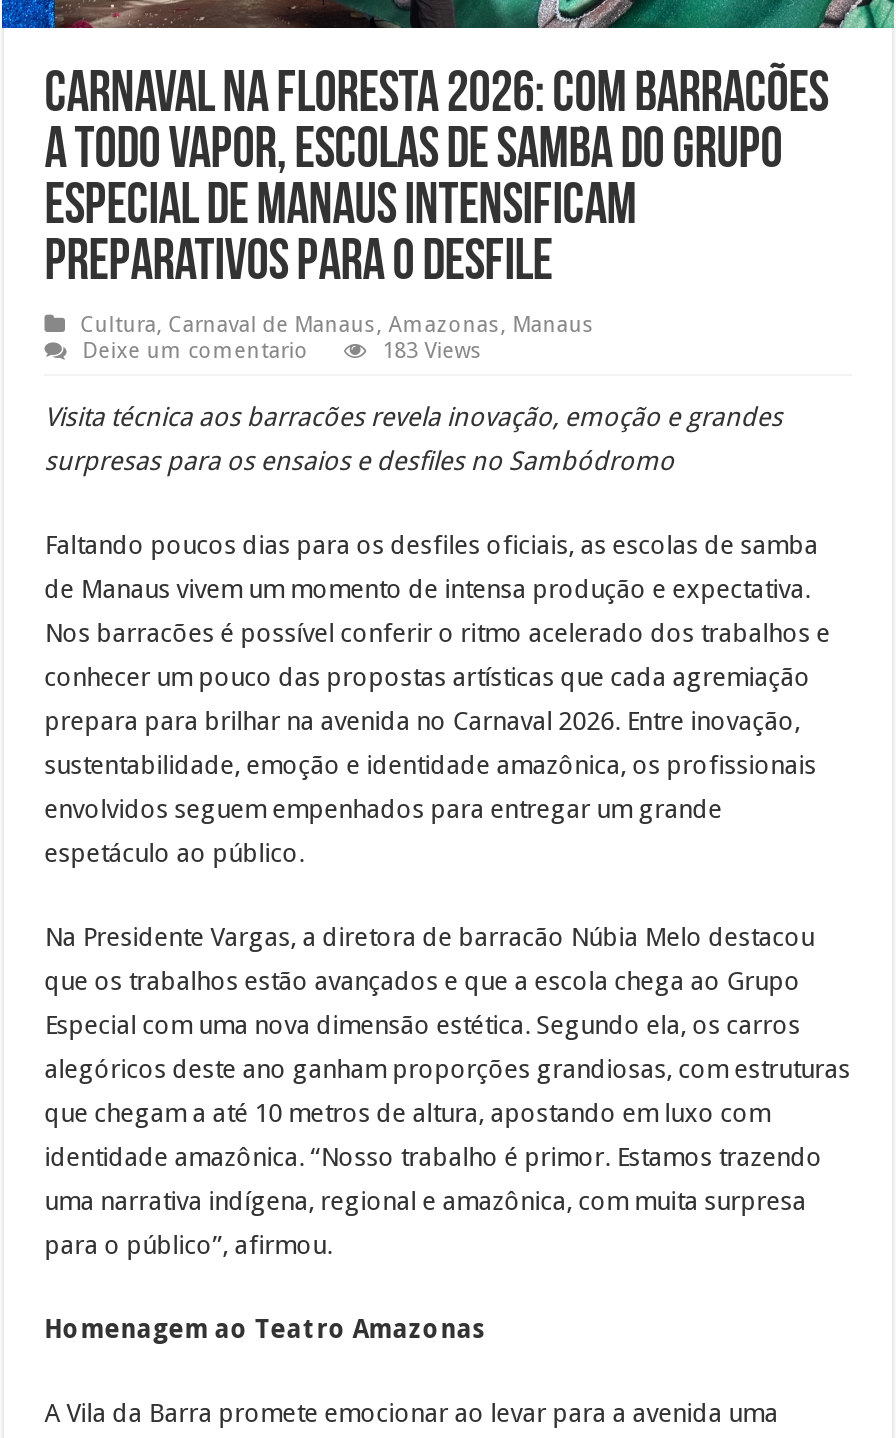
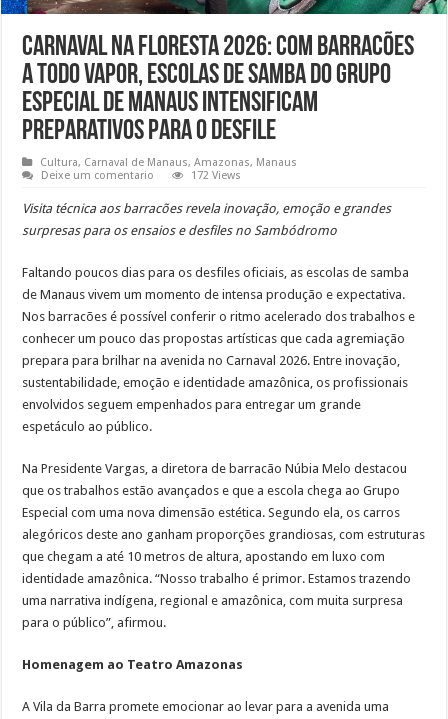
[382,339,482,365] 183 Views -> [191,169,241,182] 172 Views

